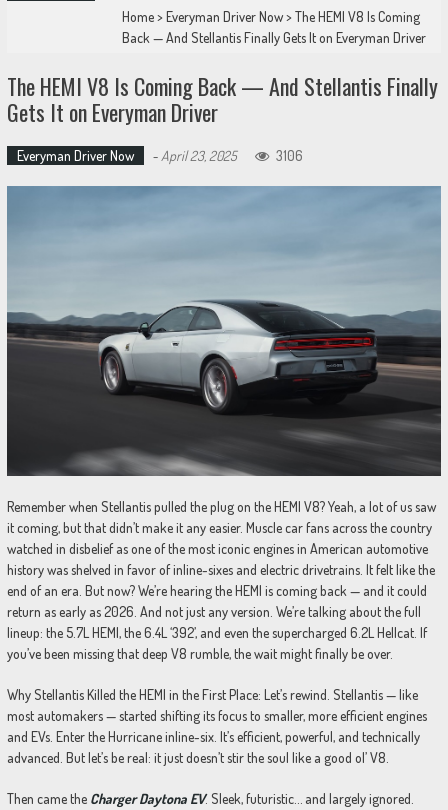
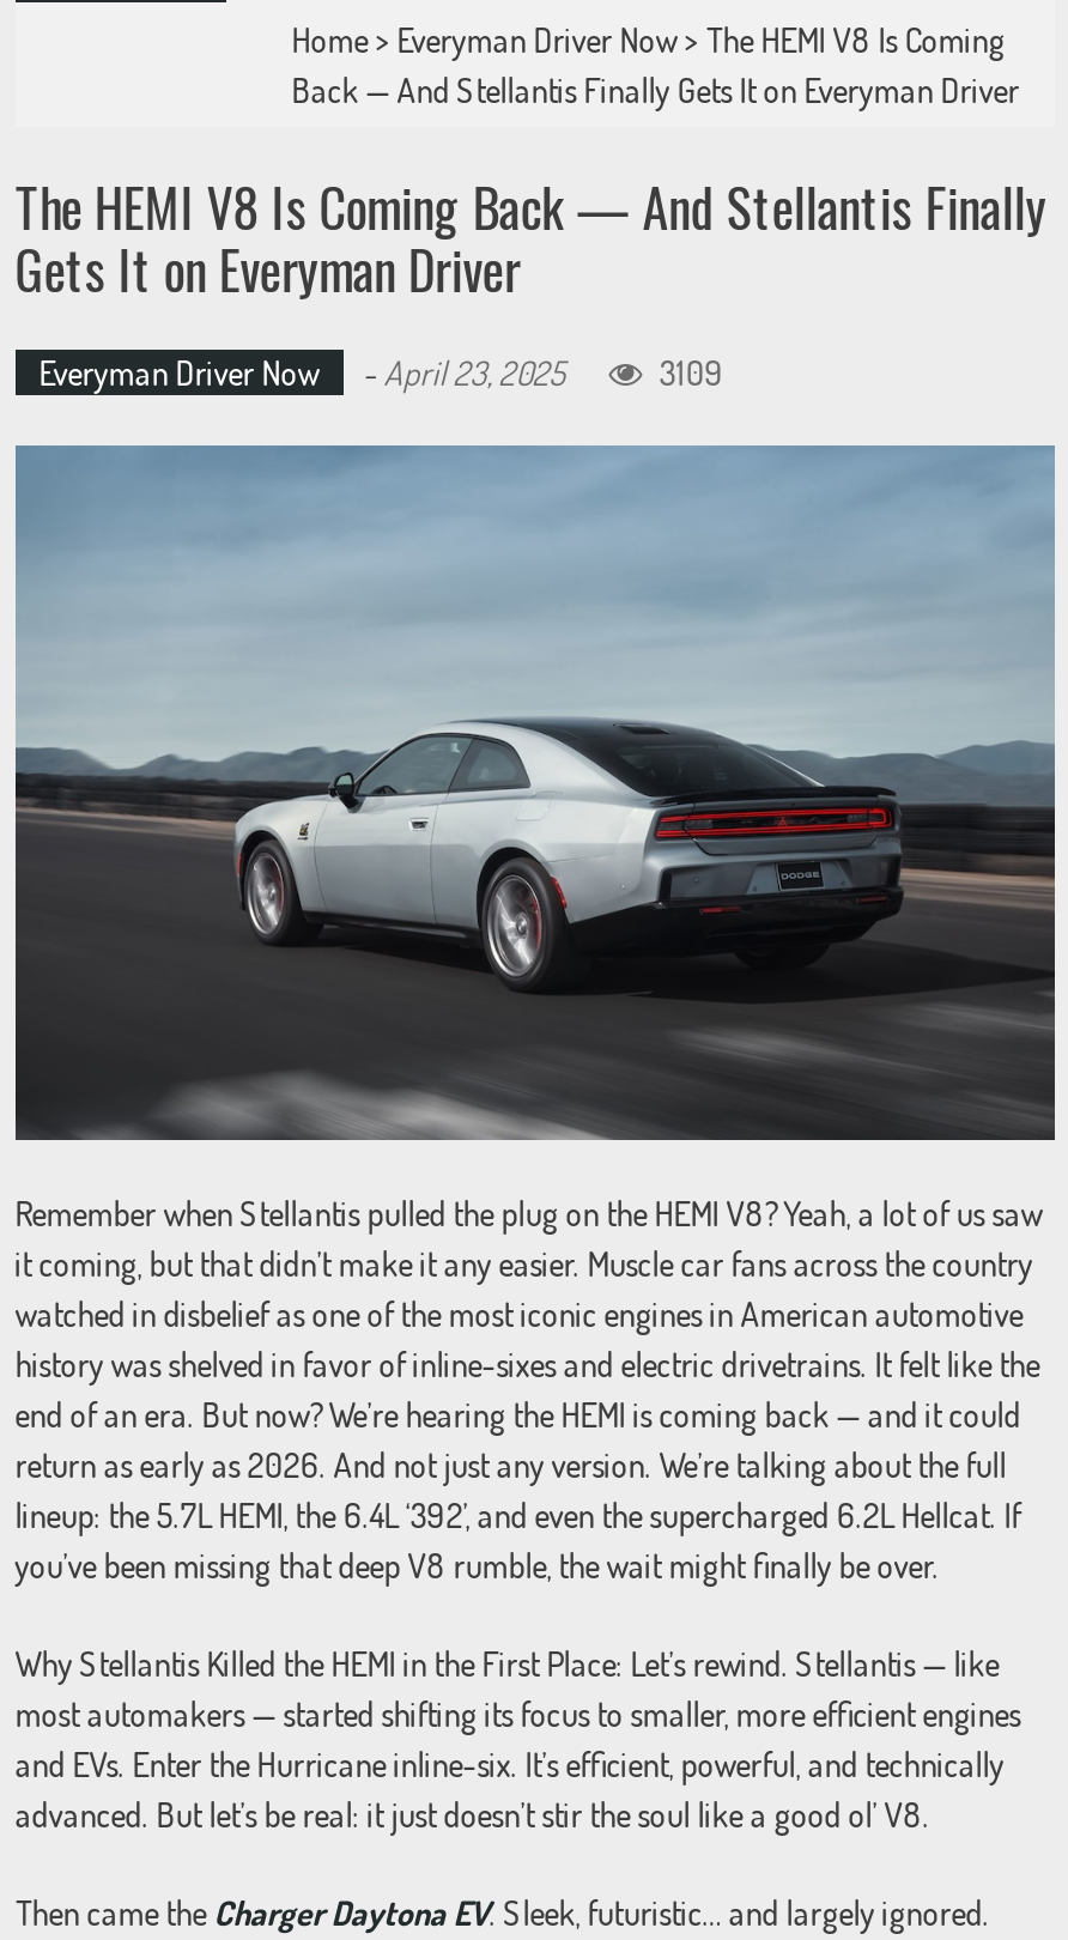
[276,147,303,164] 3106 -> [659,352,724,393] 3109

